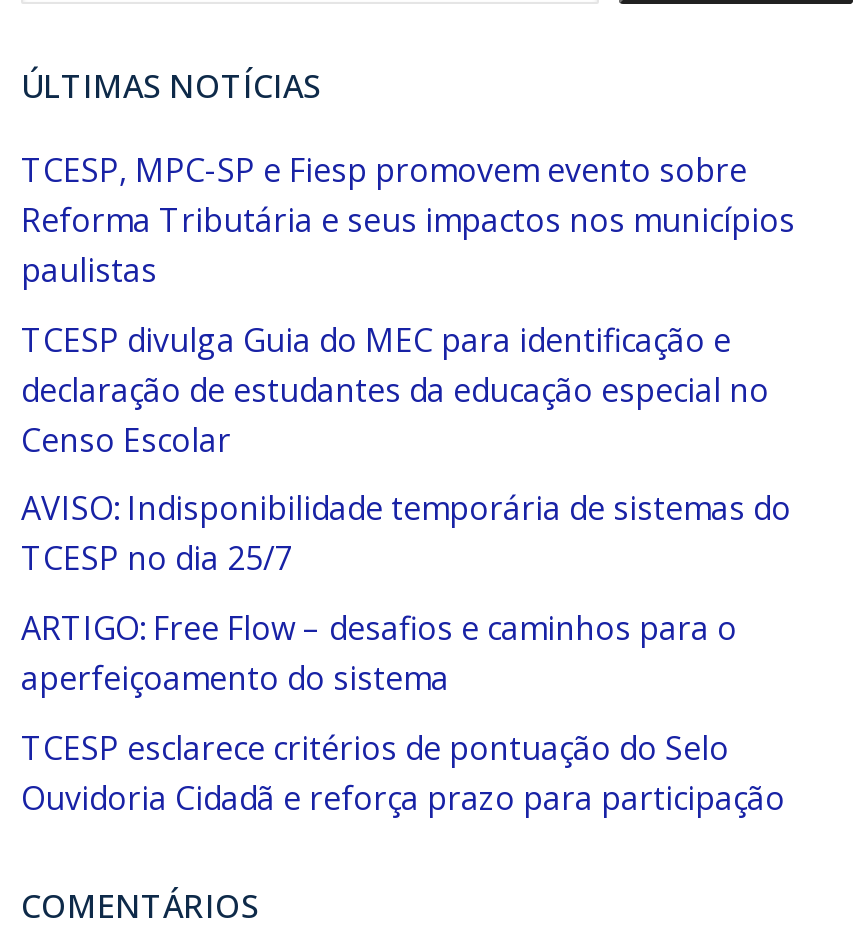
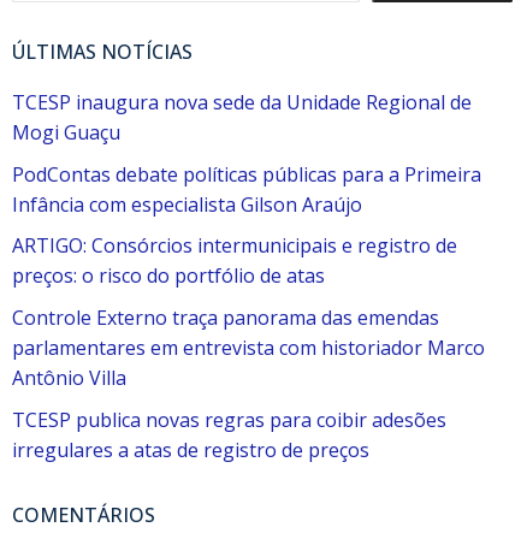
[21,149,795,293] TCESP, MPC-SP e Fiesp promovem evento sobre | Reforma Tributária e seus impactos nos municípios | paulistas -> [12,89,472,146] TCESP inaugura nova sede da Unidade Regional de | Mogi Guaçu
[21,318,769,462] TCESP divulga Guia do MEC para identificação e | declaração de estudantes da educação especial no | Censo Escolar -> [12,161,481,218] PodContas debate políticas públicas para a Primeira | Infância com especialista Gilson Araújo
[21,487,791,581] AVISO: Indisponibilidade temporária de sistemas do | TCESP no dia 25/7 -> [12,233,457,289] ARTIGO: Consórcios intermunicipais e registro de | preços: o risco do portfólio de atas
[21,606,737,700] ARTIGO: Free Flow – desafios e caminhos para o | aperfeiçoamento do sistema -> [12,305,485,391] Controle Externo traça panorama das emendas | parlamentares em entrevista com historiador Marco | Antônio Villa
[21,725,785,819] TCESP esclarece critérios de pontuação do Selo | Ouvidoria Cidadã e reforça prazo para participação -> [12,406,446,463] TCESP publica novas regras para coibir adesões | irregulares a atas de registro de preços

